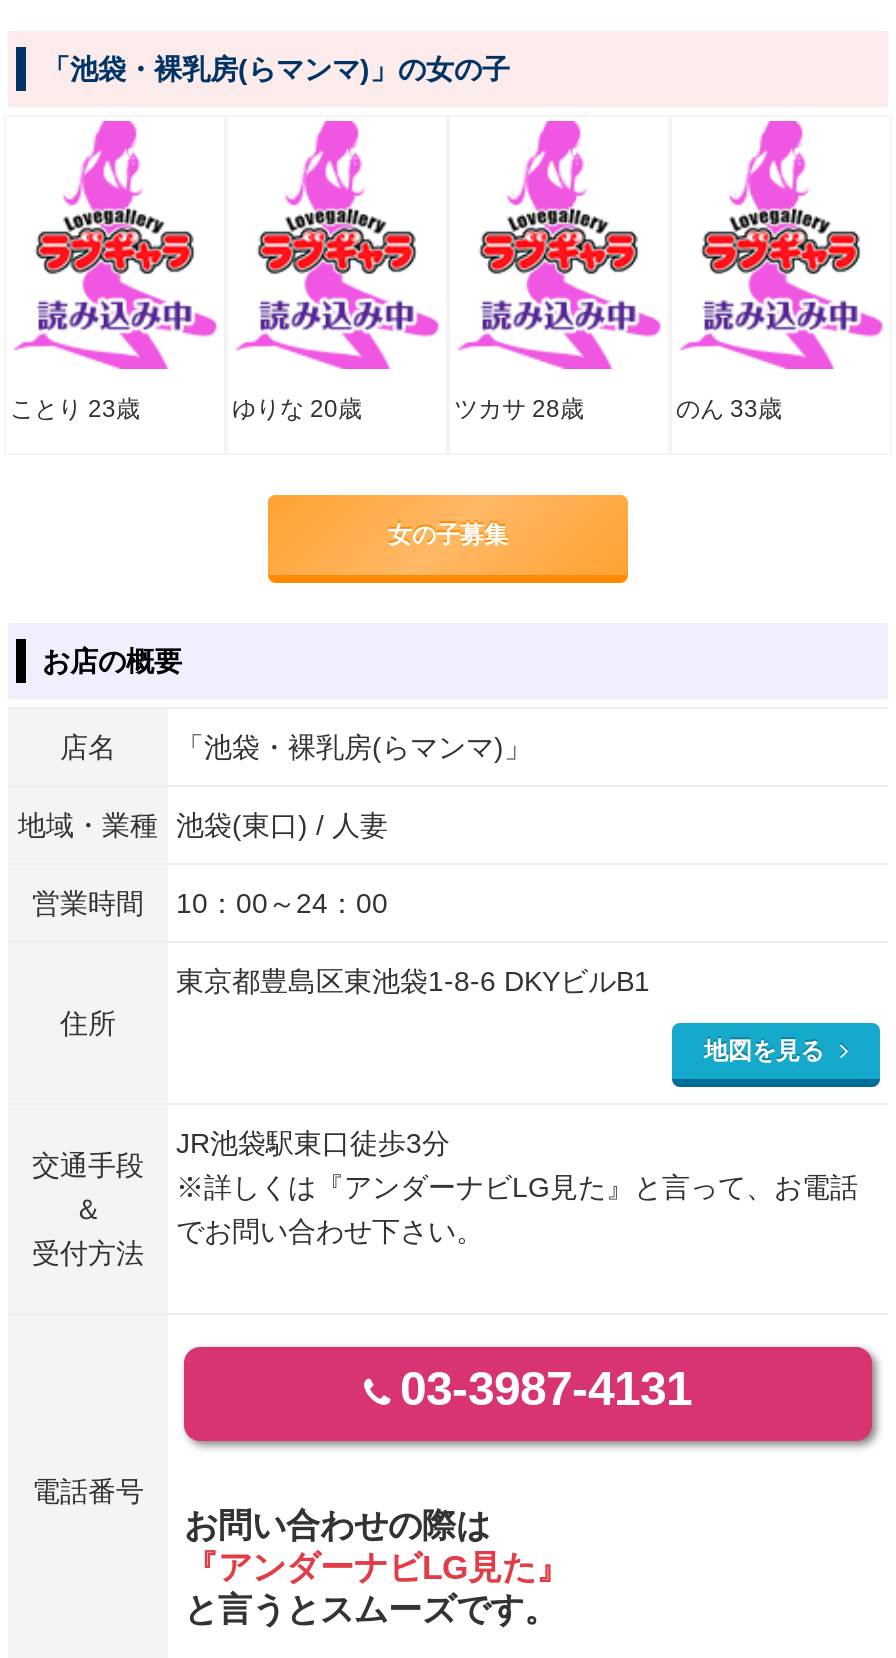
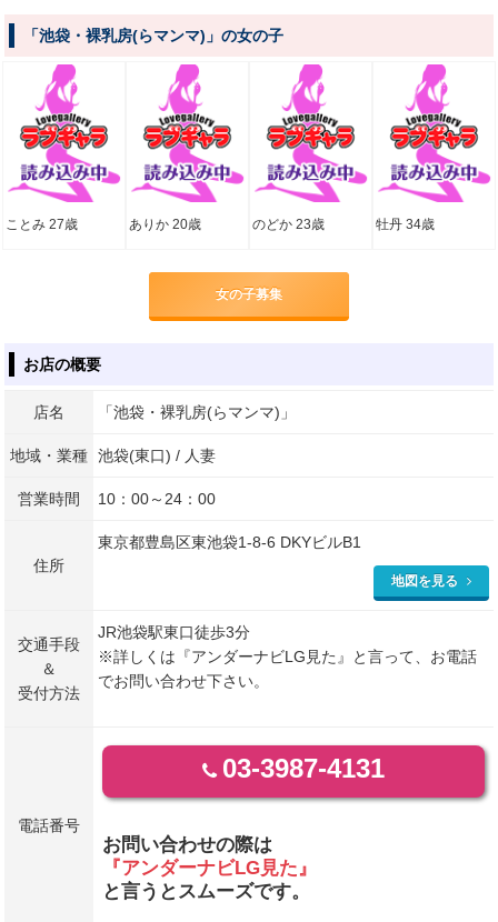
[10,396,140,424] ことり 23歳 -> [6,217,78,232] ことみ 27歳
[232,396,362,424] ゆりな 20歳 -> [129,217,201,232] ありか 20歳
[454,396,584,424] ツカサ 28歳 -> [252,217,325,232] のどか 23歳
[676,396,782,424] のん 33歳 -> [376,217,435,232] 牡丹 34歳

